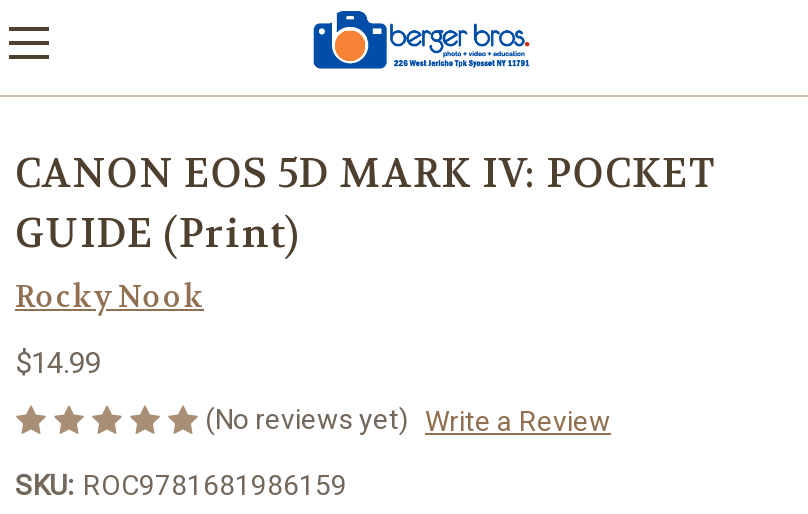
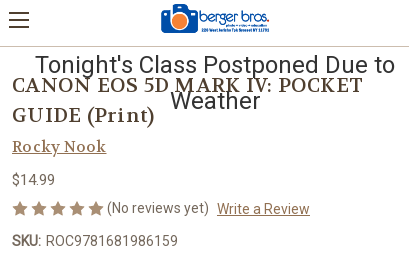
none -> [35,51,395,115] Tonight's Class Postponed Due to | Weather

